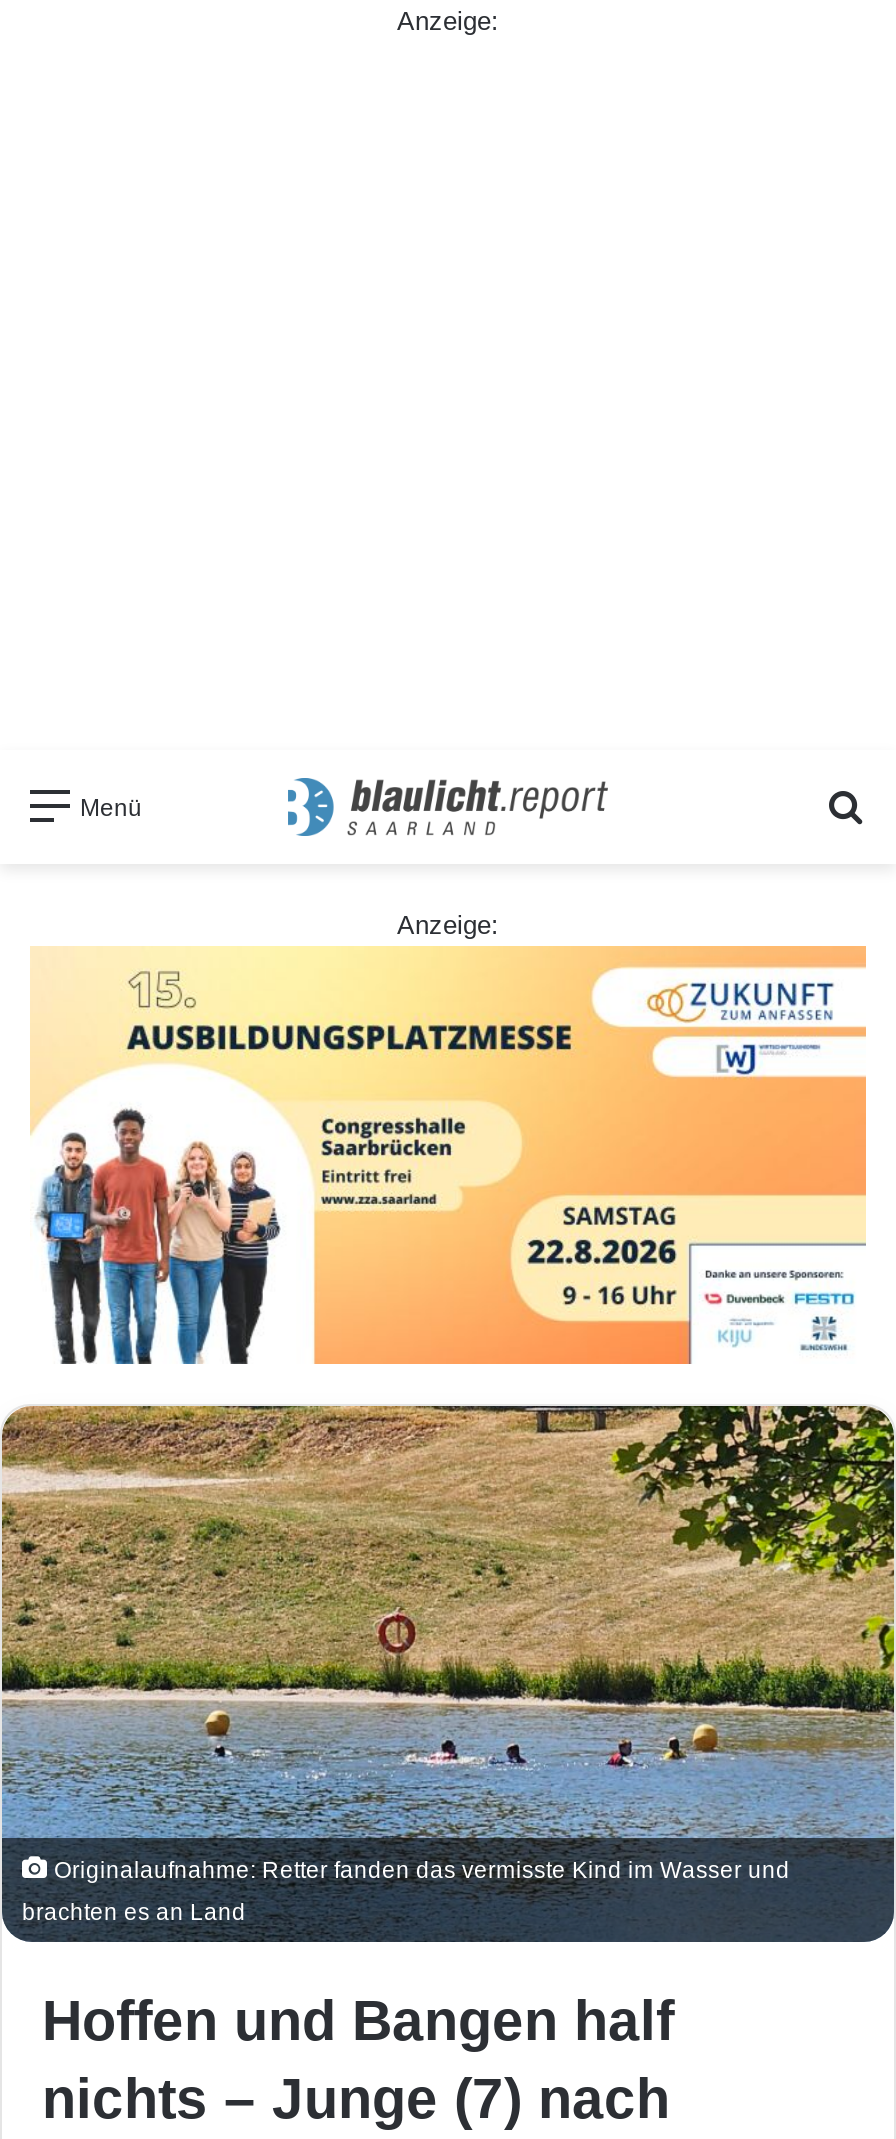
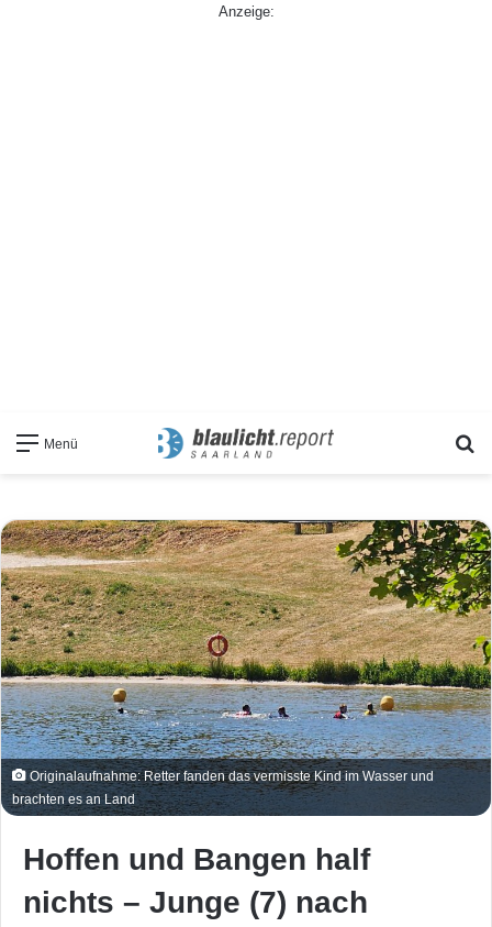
[397,909,499,939] Anzeige: -> none
[30,946,868,1366] [image] -> none

